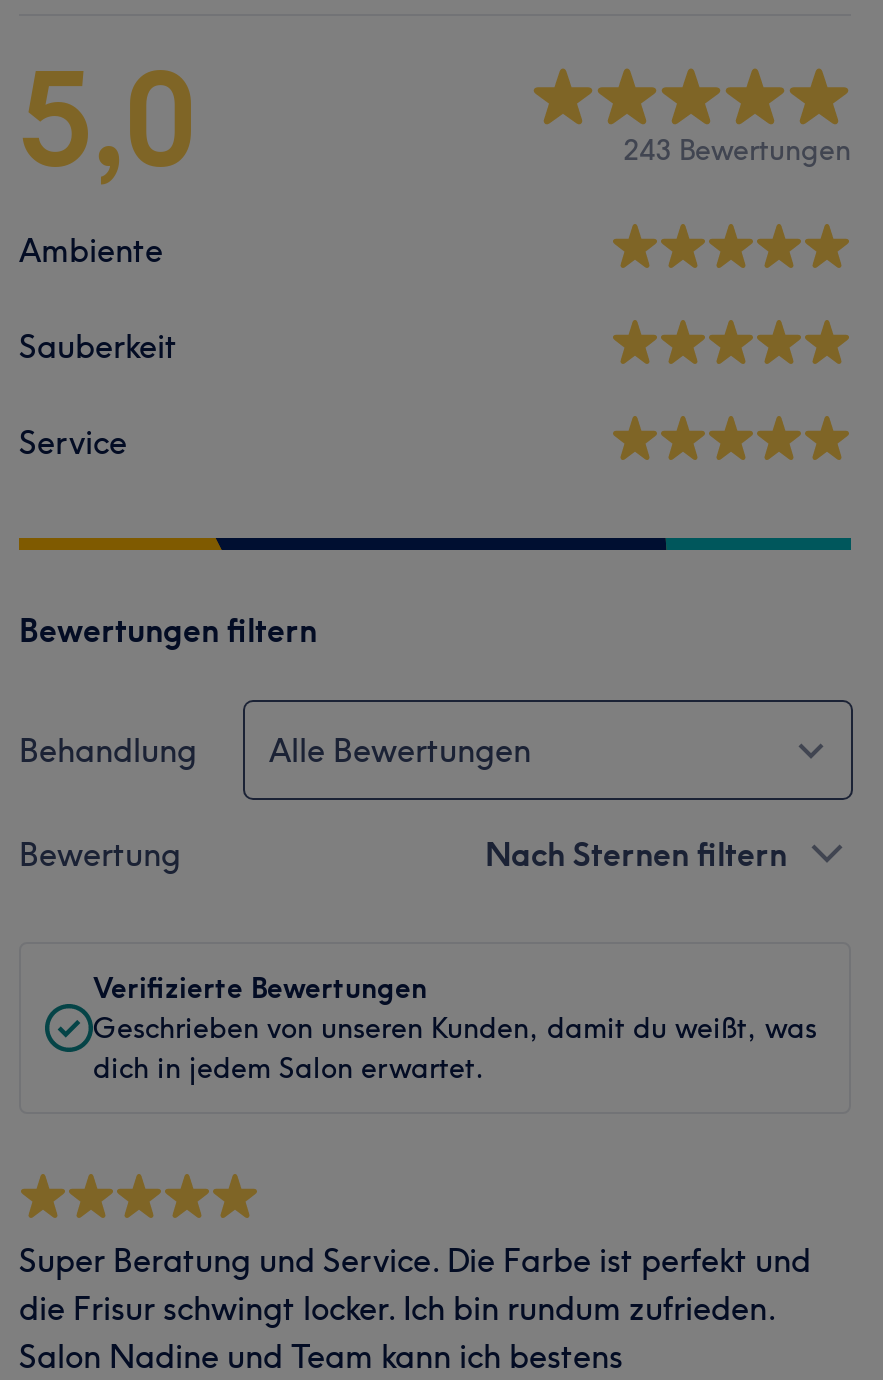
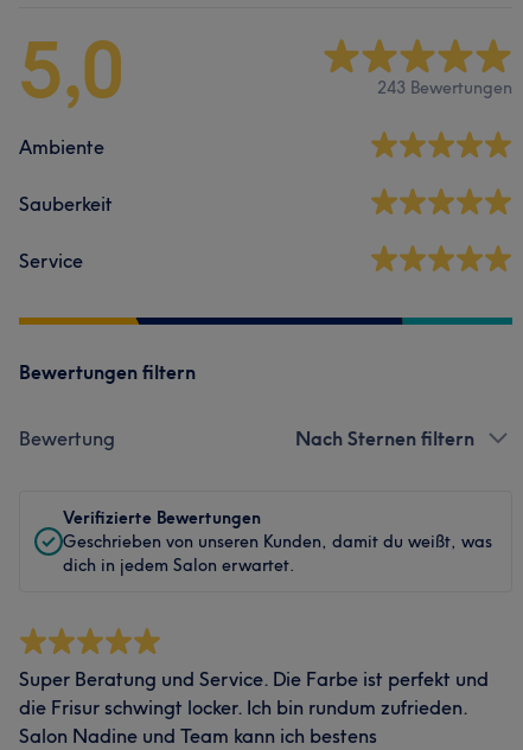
[19,730,531,770] Behandlung | Alle Bewertungen -> none

